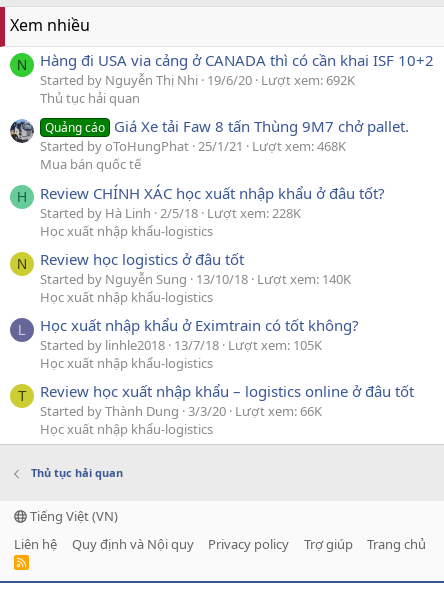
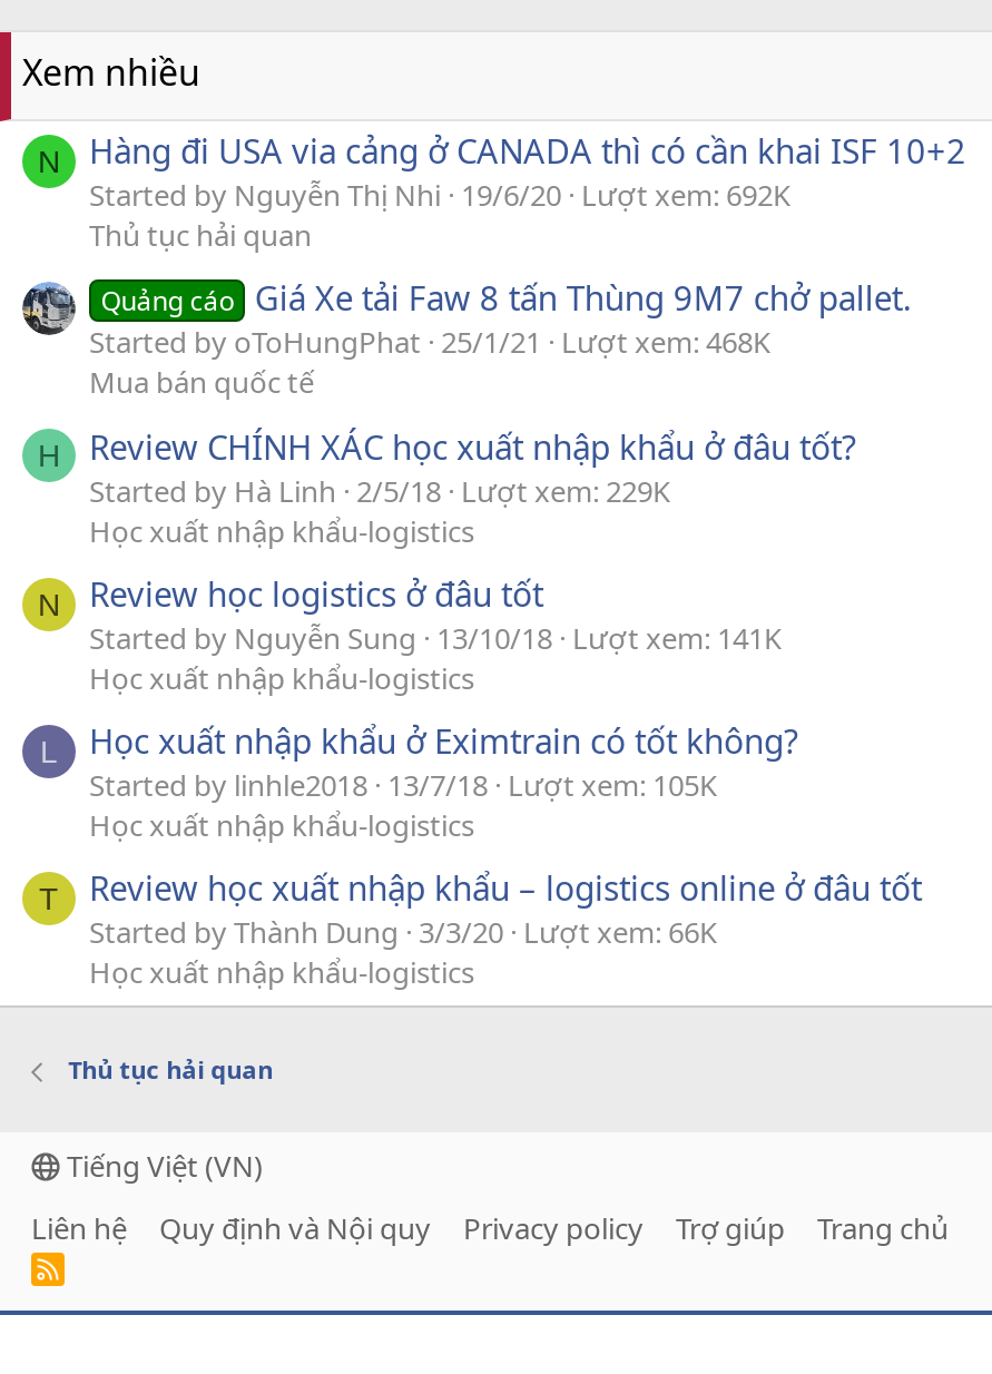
[40,203,301,221] Started by Hà Linh 2/5/18 Lượt xem: 228K -> [89,470,670,510] Started by Hà Linh 2/5/18 Lượt xem: 229K
[40,270,351,288] Started by Nguyễn Sung 13/10/18 Lượt xem: 140K -> [89,618,782,658] Started by Nguyễn Sung 13/10/18 Lượt xem: 141K

